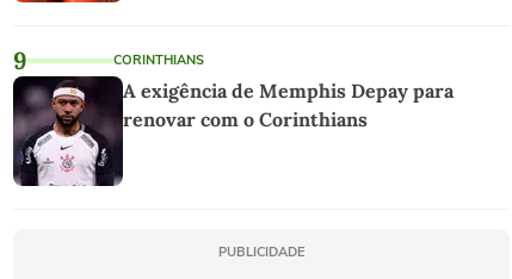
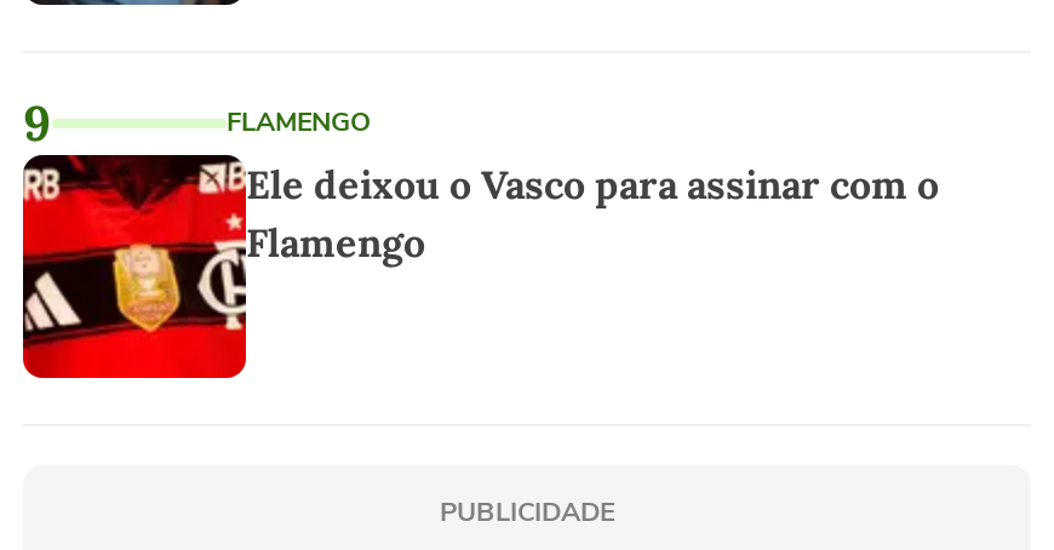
[12,51,454,187] [image] | CORINTHIANS | A exigência de Memphis Depay para | renovar com o Corinthians -> [21,104,939,380] [image] | FLAMENGO | Ele deixou o Vasco para assinar com o | Flamengo

